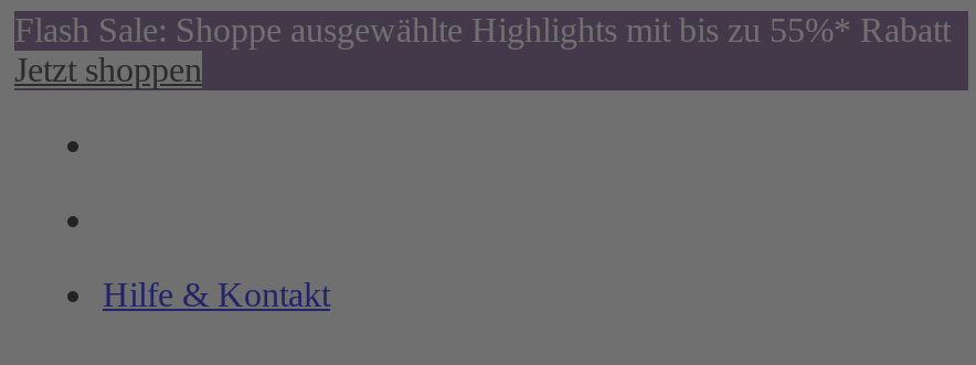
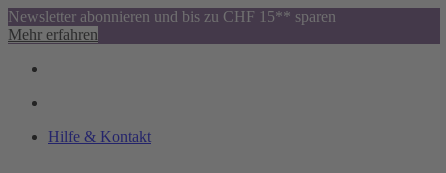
[14,11,951,88] Flash Sale: Shoppe ausgewählte Highlights mit bis zu 55%* Rabatt | Jetzt shoppen -> [8,8,336,43] Newsletter abonnieren und bis zu CHF 15** sparen | Mehr erfahren

